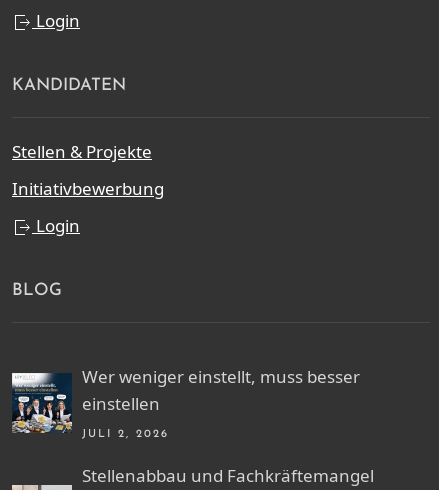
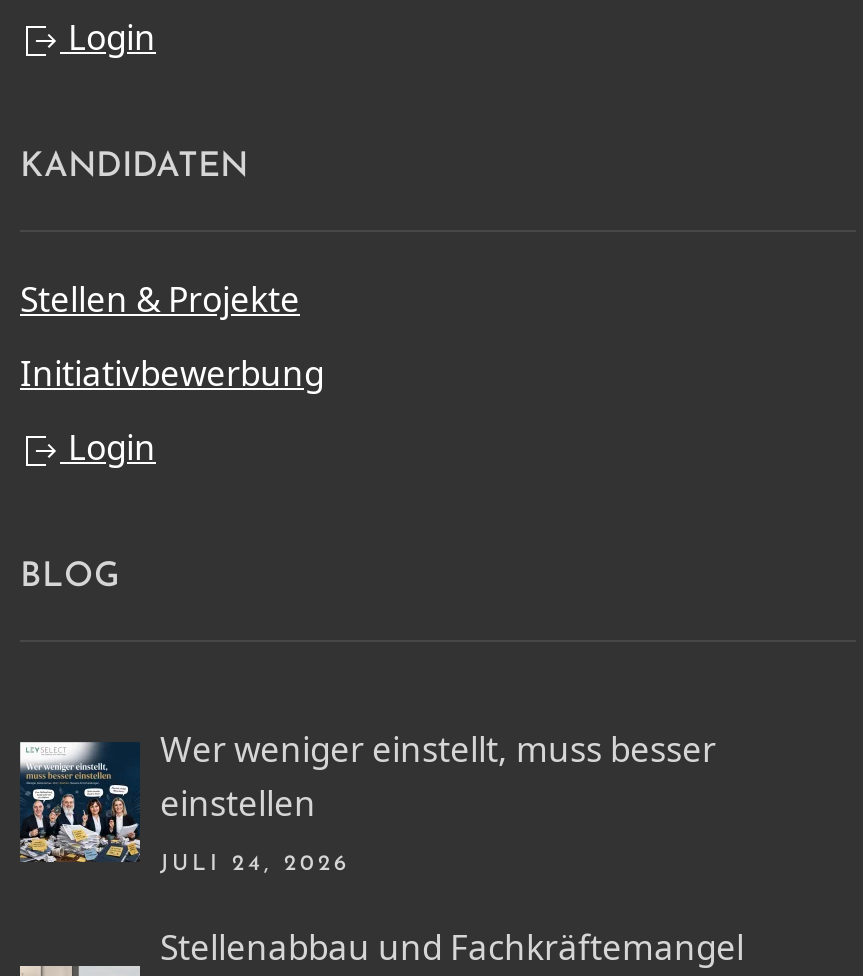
[82,429,169,440] JULI 2, 2026 -> [160,855,350,877] JULI 24, 2026

